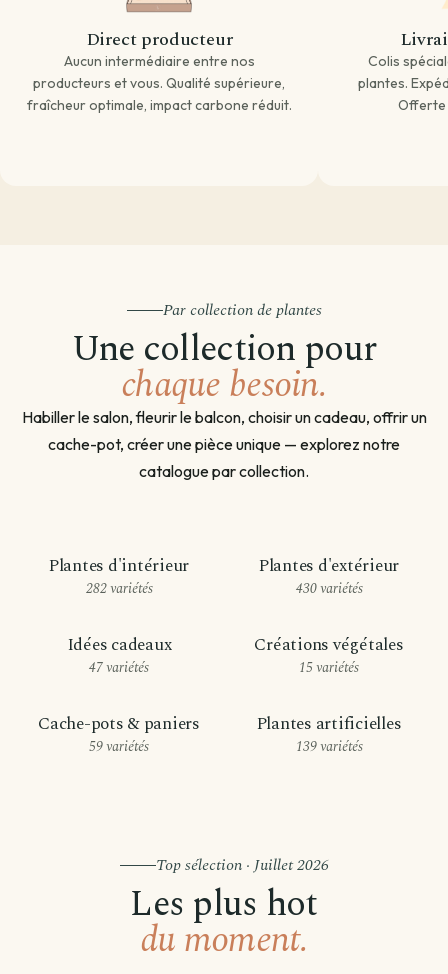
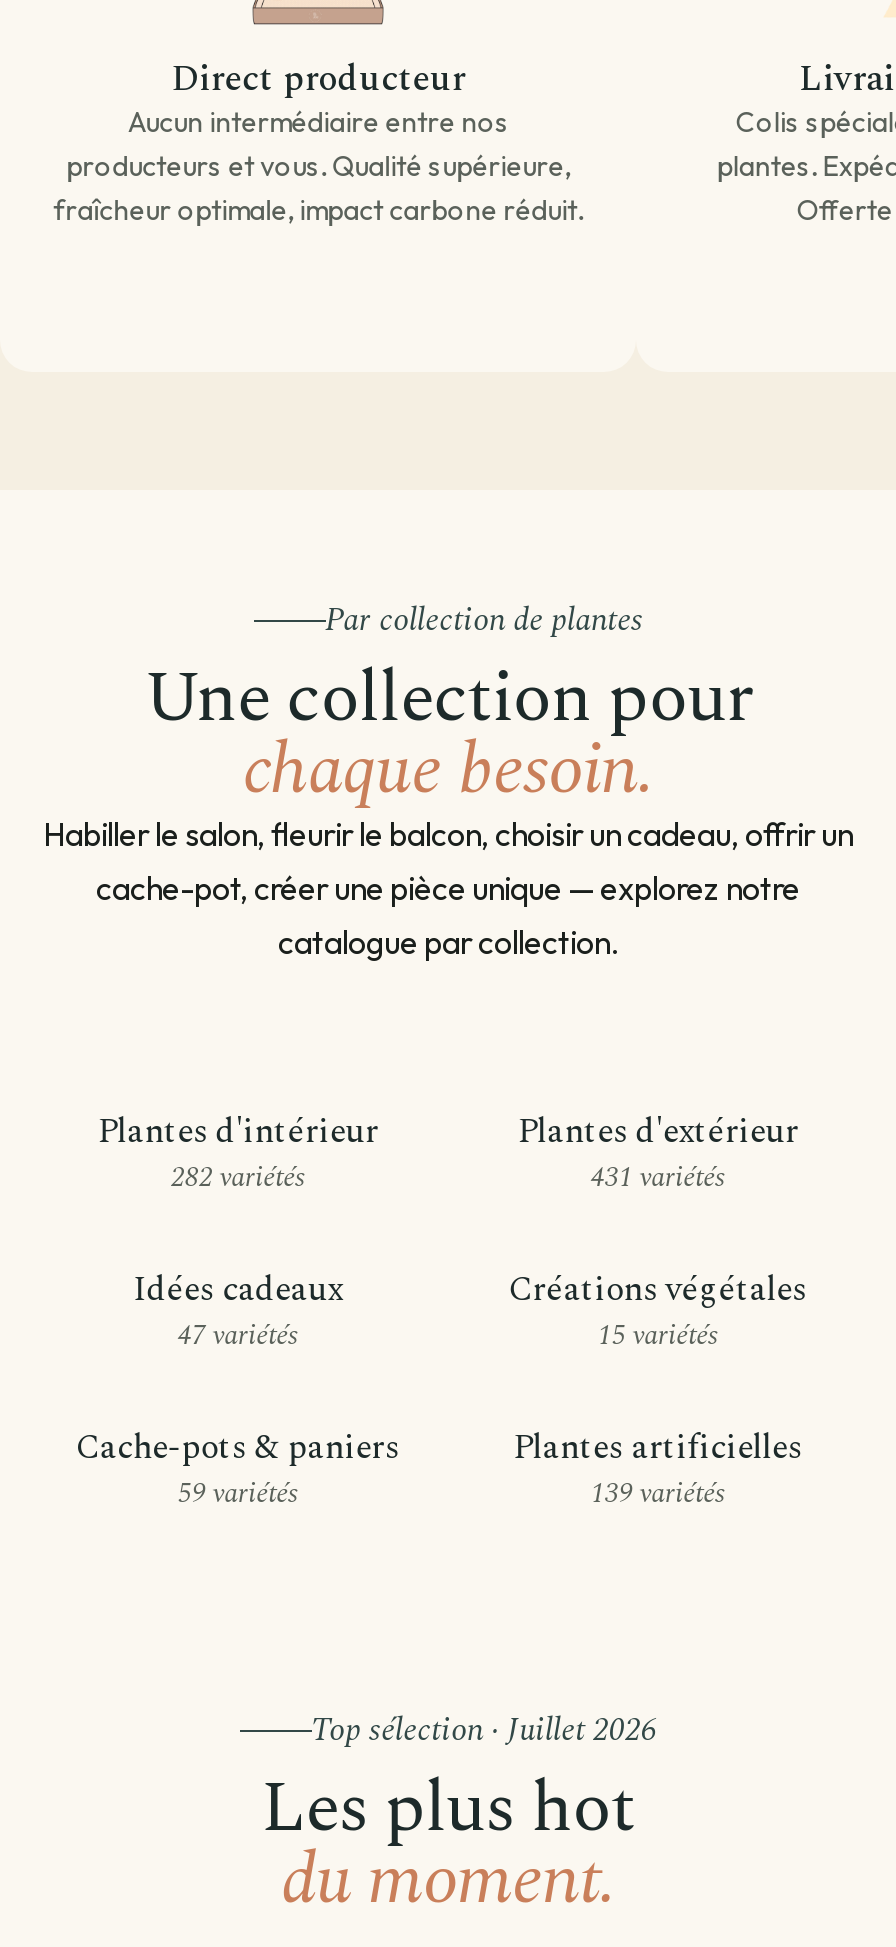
[295,578,362,599] 430 variétés -> [591,1157,725,1199] 431 variétés

